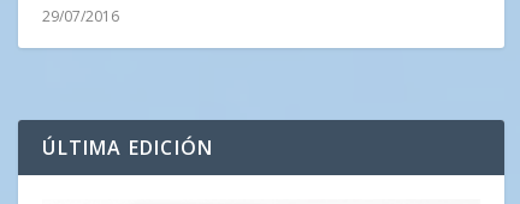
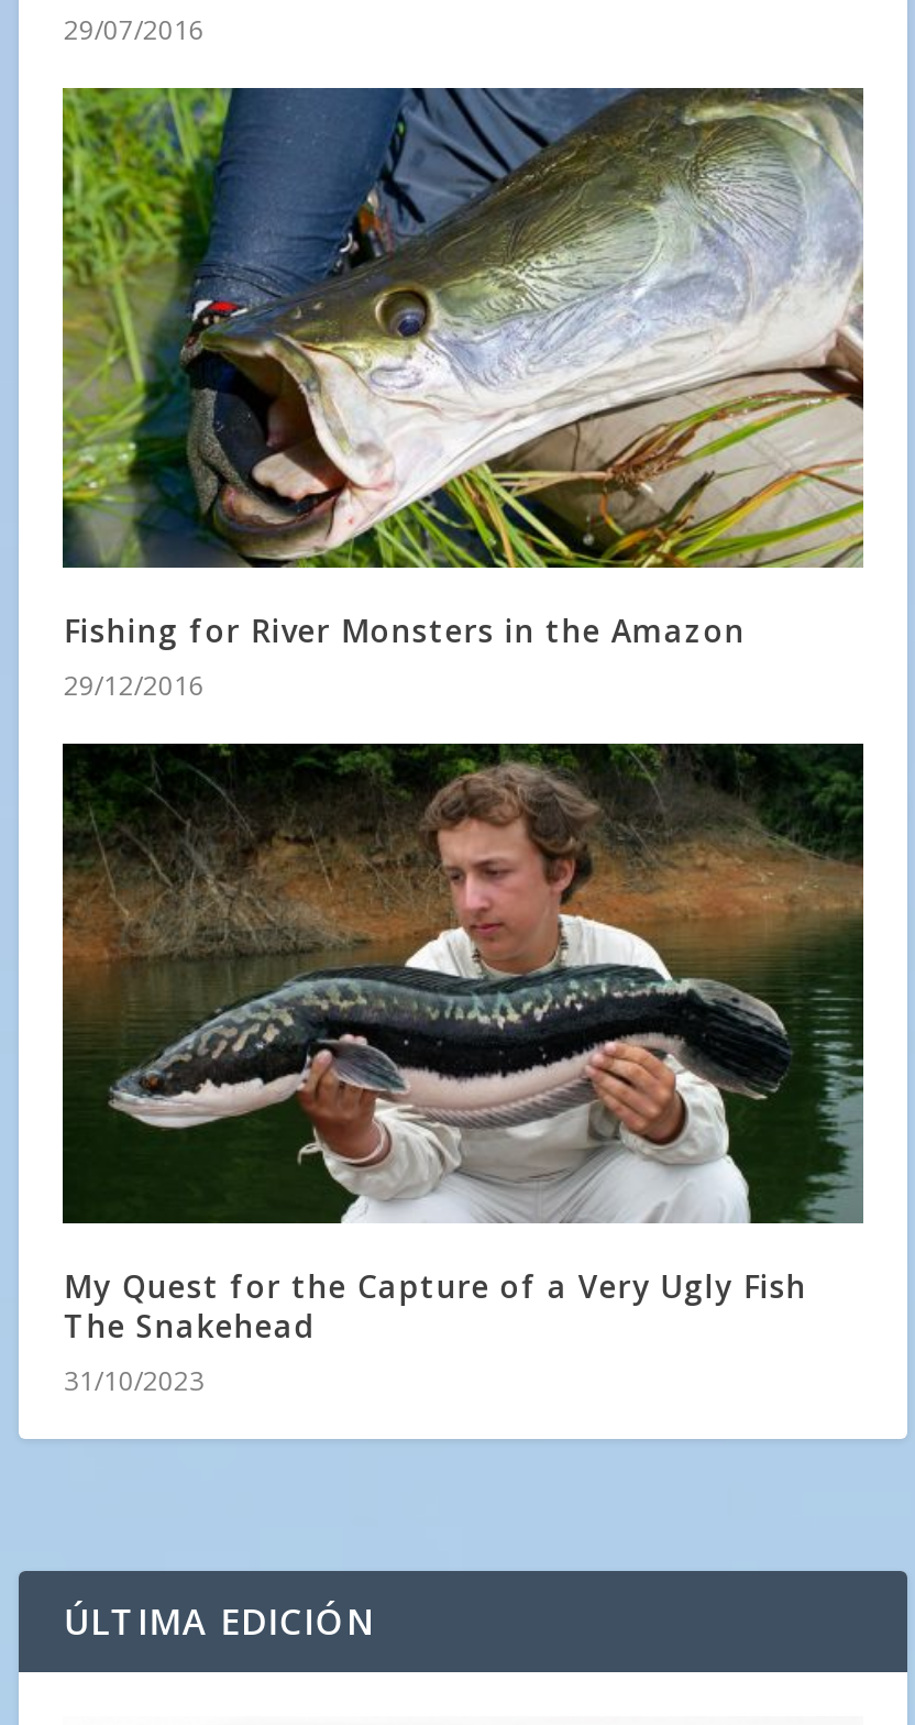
none -> [60,86,866,703] [image] | Fishing for River Monsters in the Amazon | 29/12/2016
none -> [60,741,866,1398] [image] | My Quest for the Capture of a Very Ugly Fish | The Snakehead | 31/10/2023

